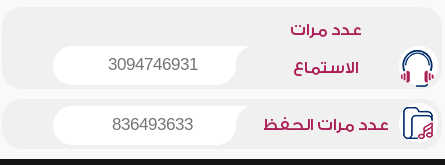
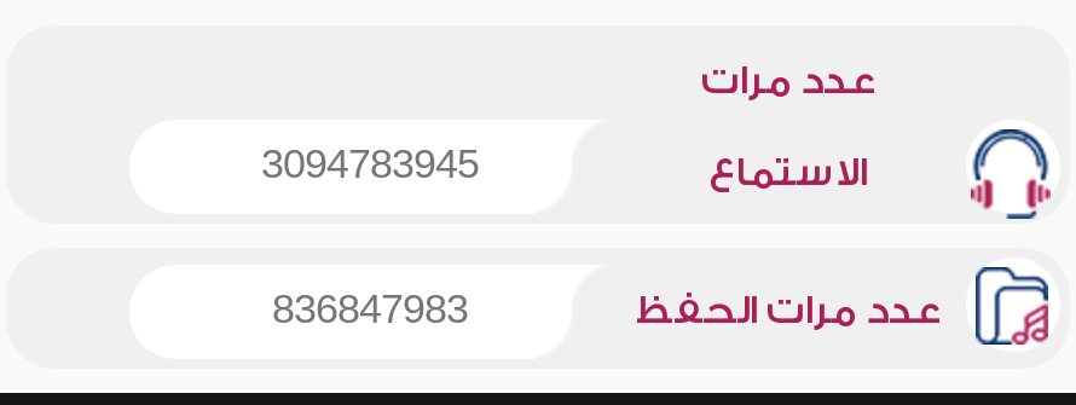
[107,56,197,74] 3094746931 -> [261,145,479,189] 3094783945
[112,116,193,134] 836493633 -> [272,289,468,332] 836847983

